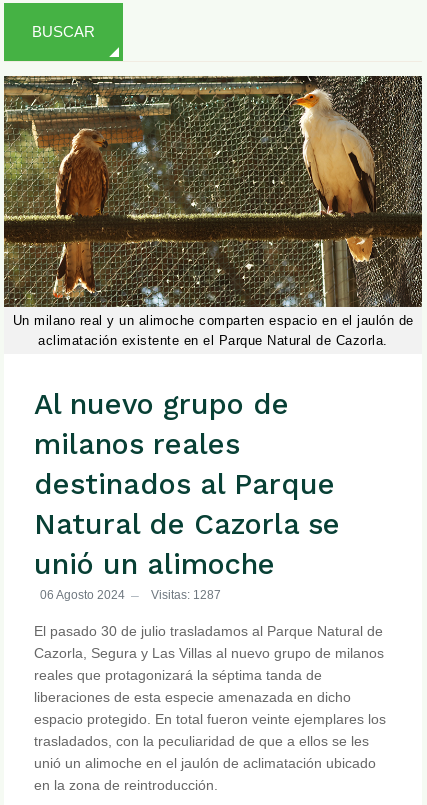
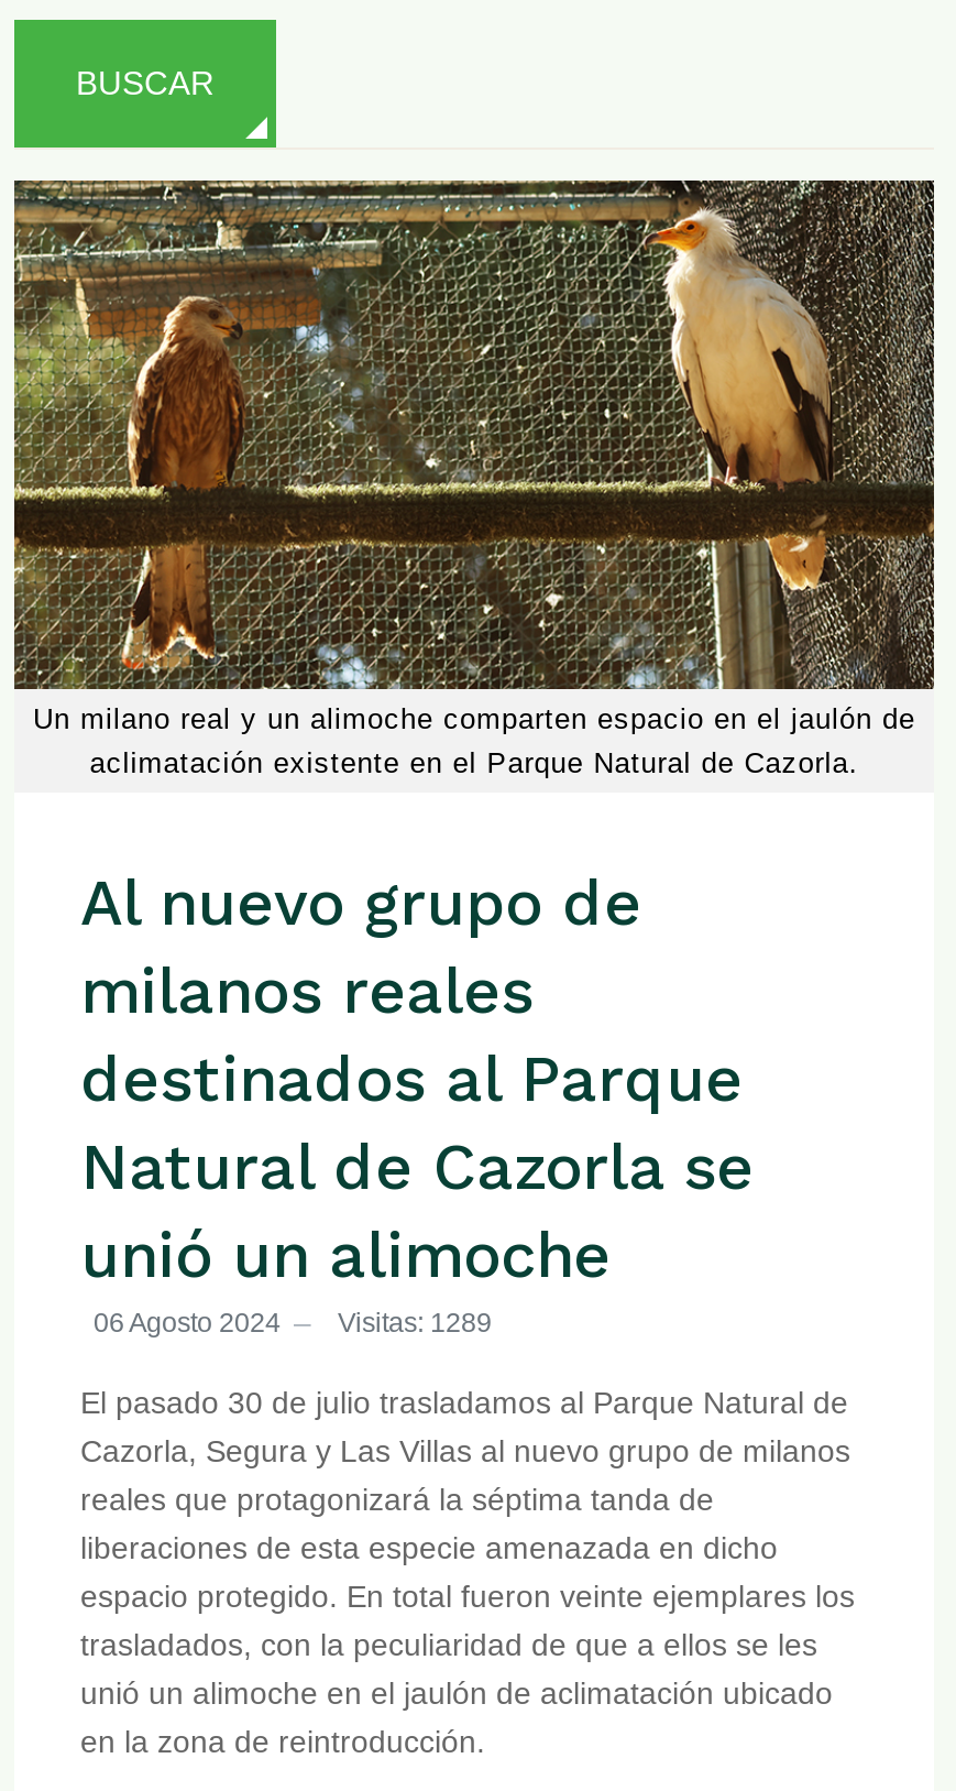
[40,588,221,602] 06 Agosto 2024 Visitas: 1287 -> [94,1308,492,1338] 06 Agosto 2024 Visitas: 1289

